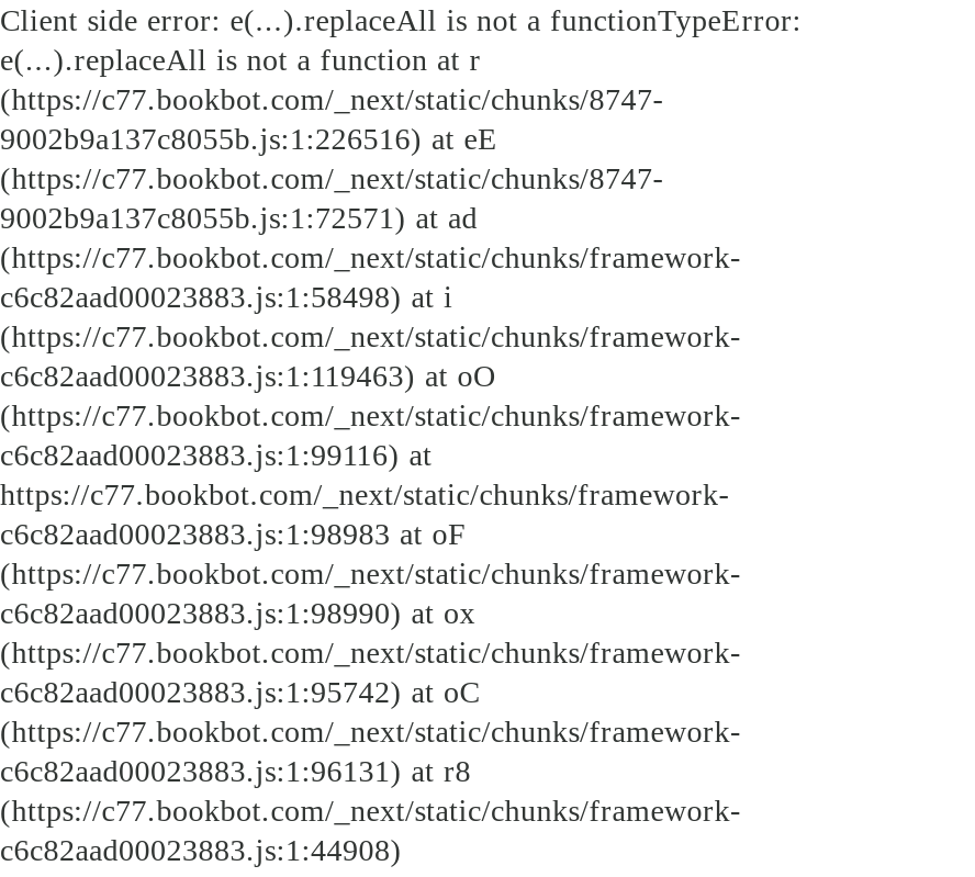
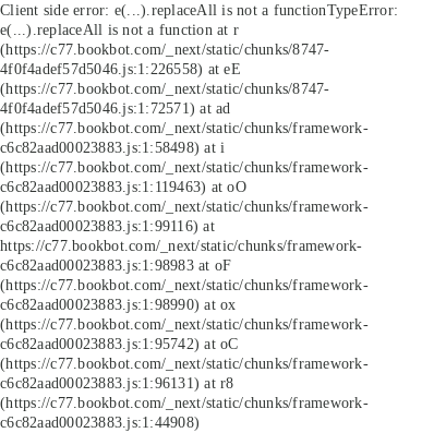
[0,121,498,156] 9002b9a137c8055b.js:1:226516) at eE -> [0,60,241,77] 4f0f4adef57d5046.js:1:226558) at eE
[0,200,478,235] 9002b9a137c8055b.js:1:72571) at ad -> [0,99,231,117] 4f0f4adef57d5046.js:1:72571) at ad

